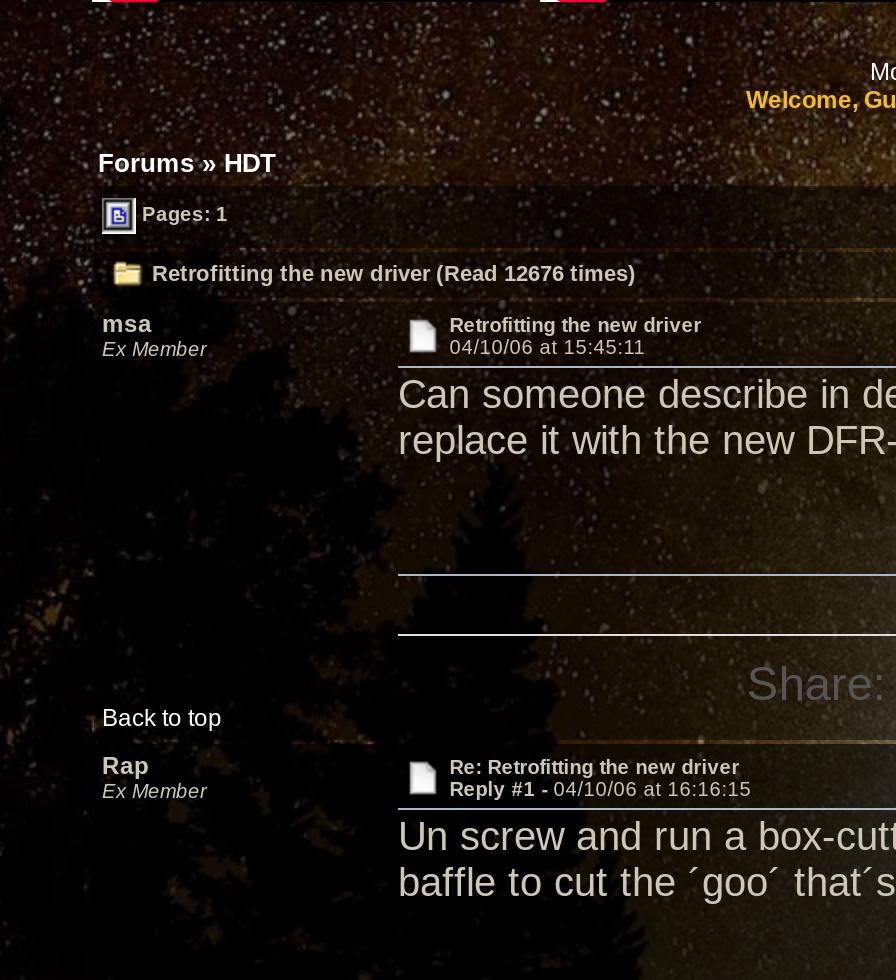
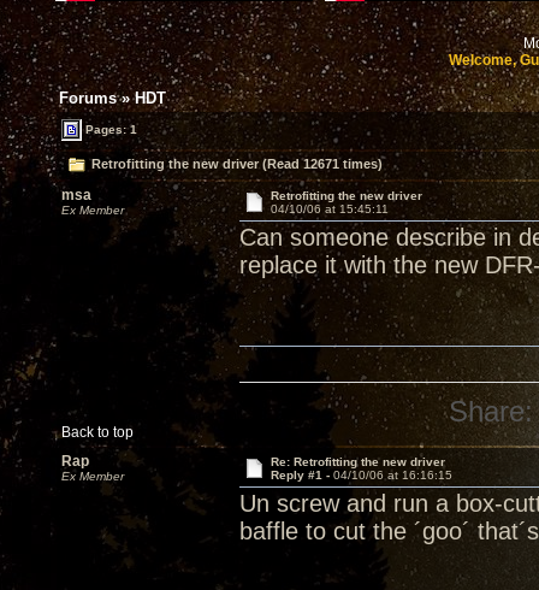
[146,261,636,285] Retrofitting the new driver (Read 12676 times) -> [88,157,383,171] Retrofitting the new driver (Read 12671 times)

